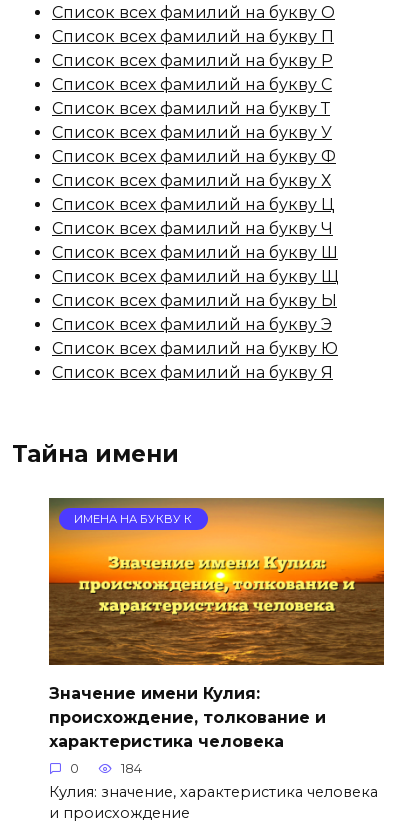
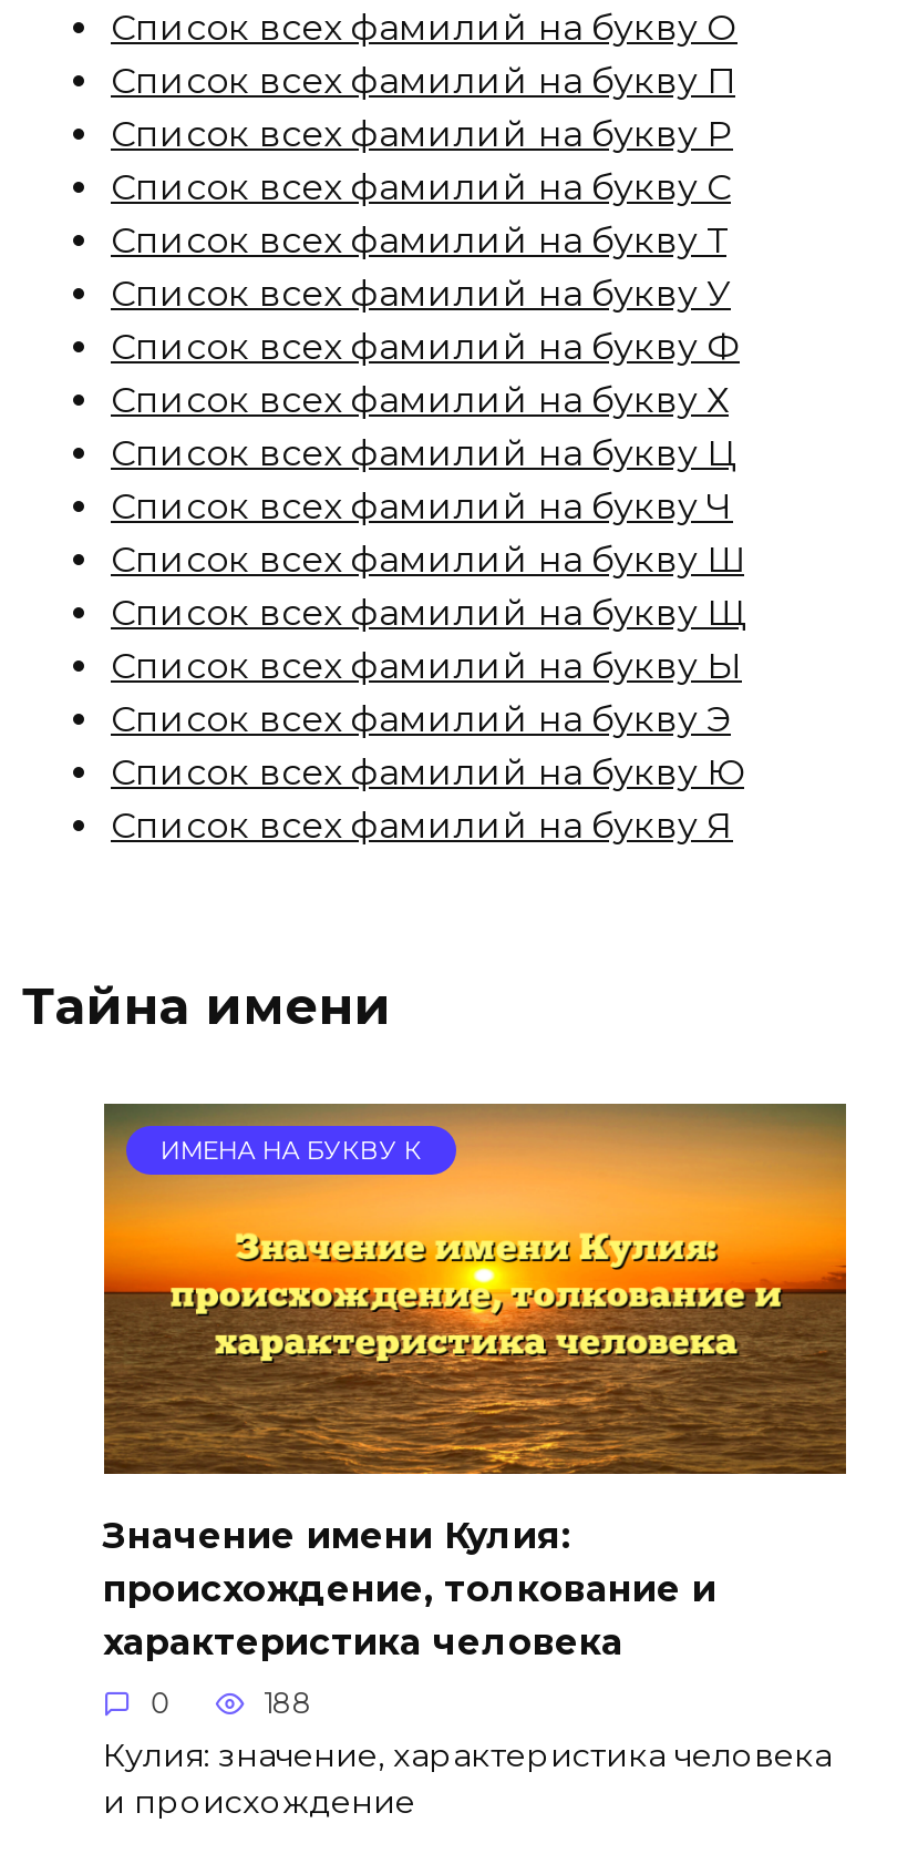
[121,761,142,776] 184 -> [264,1688,312,1721] 188

